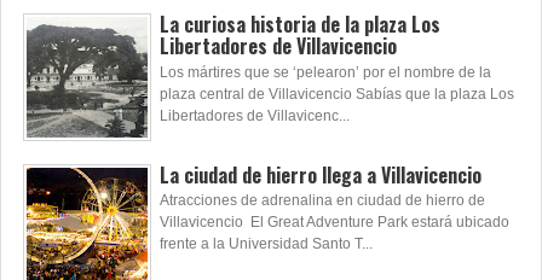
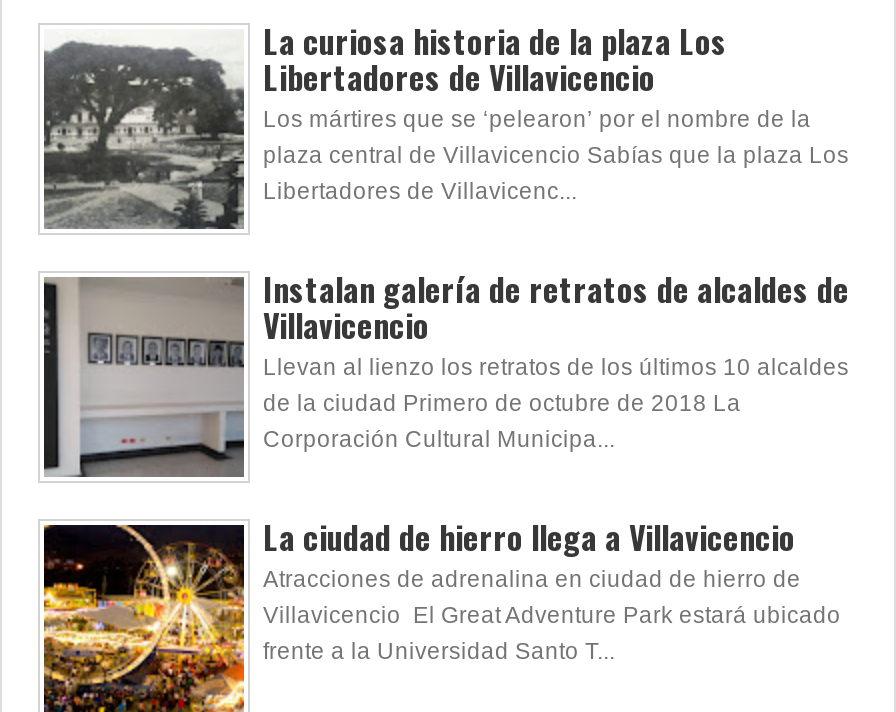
none -> [44,265,849,476] [image] | Instalan galería de retratos de alcaldes de | Villavicencio | Llevan al lienzo los retratos de los últimos 10 alcaldes | de la ciudad Primero de octubre de 2018 La | Corporación Cultural Municipa...

